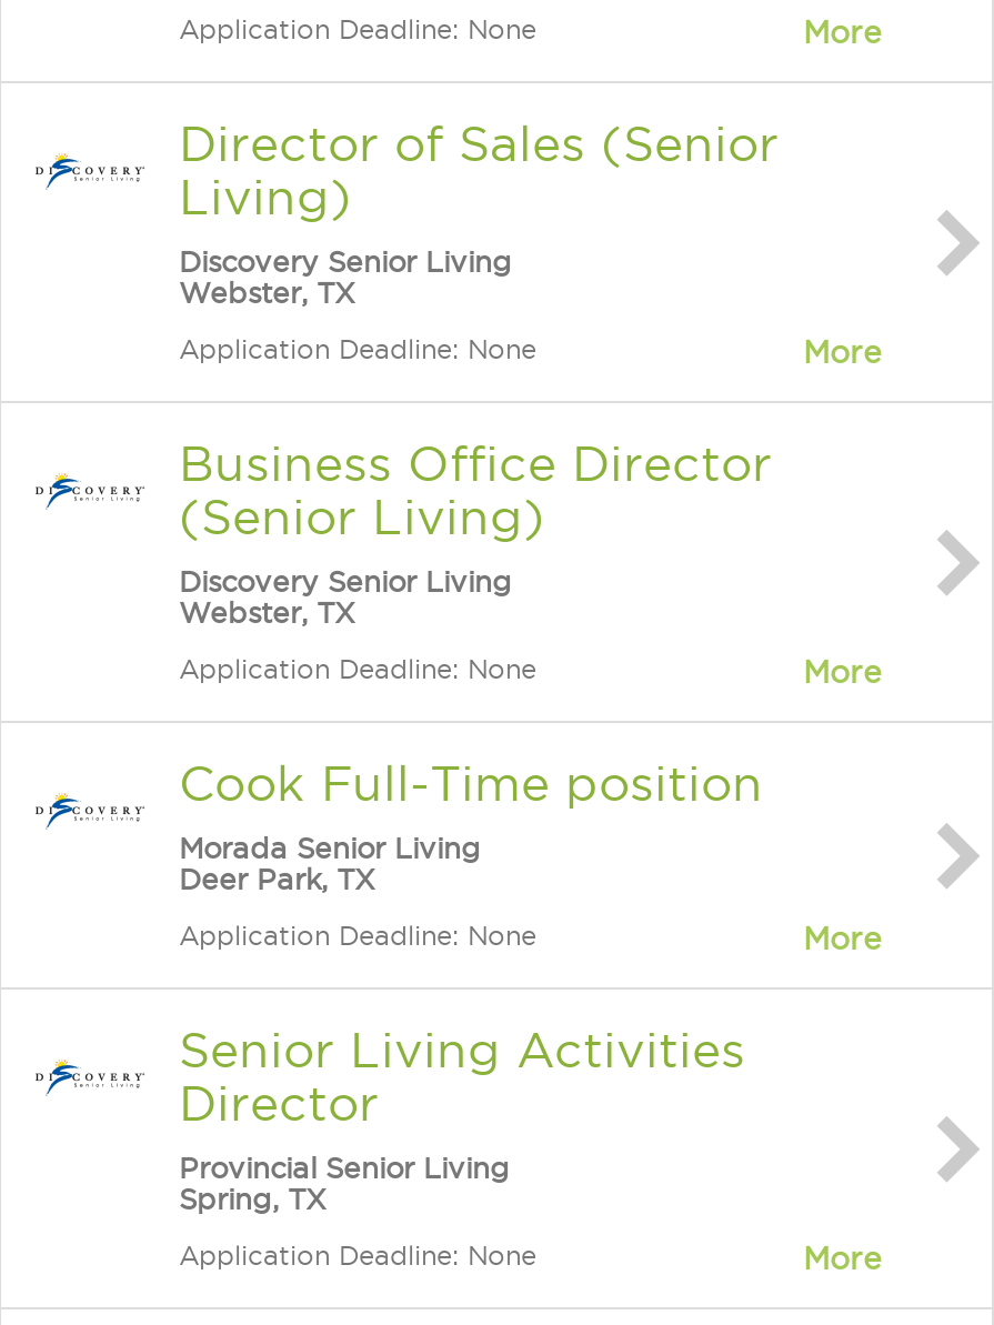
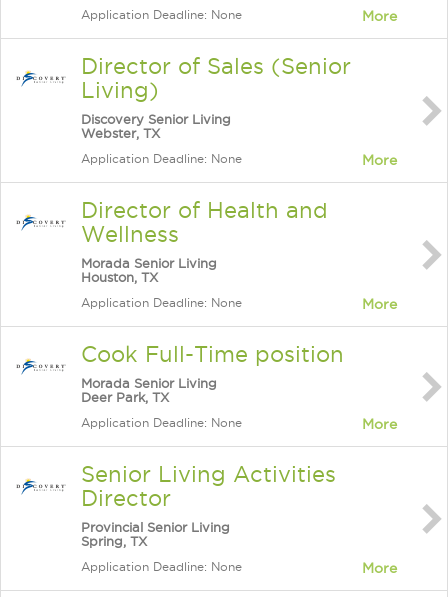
[179,436,772,628] Business Office Director | (Senior Living) | Discovery Senior Living | Webster, TX -> [81,198,328,284] Director of Health and | Wellness | Morada Senior Living | Houston, TX

